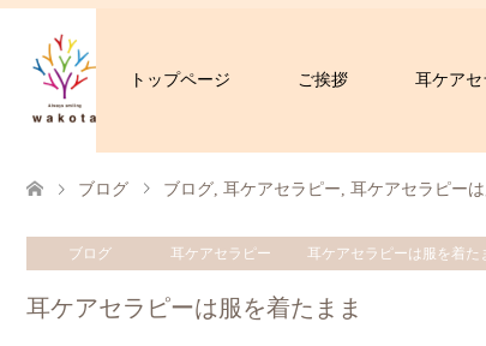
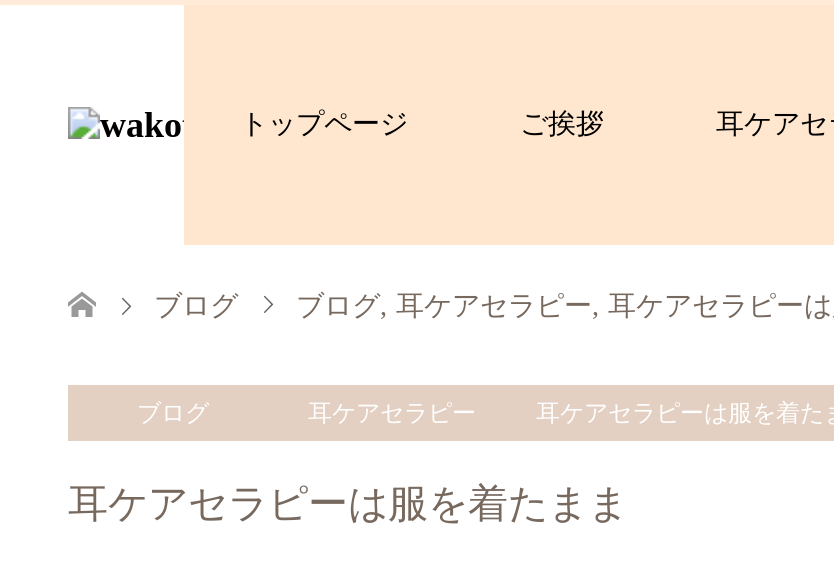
[26,32,97,124] [image] -> [66,49,186,195] [image]

